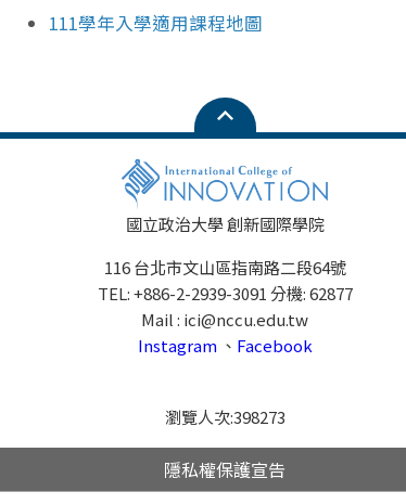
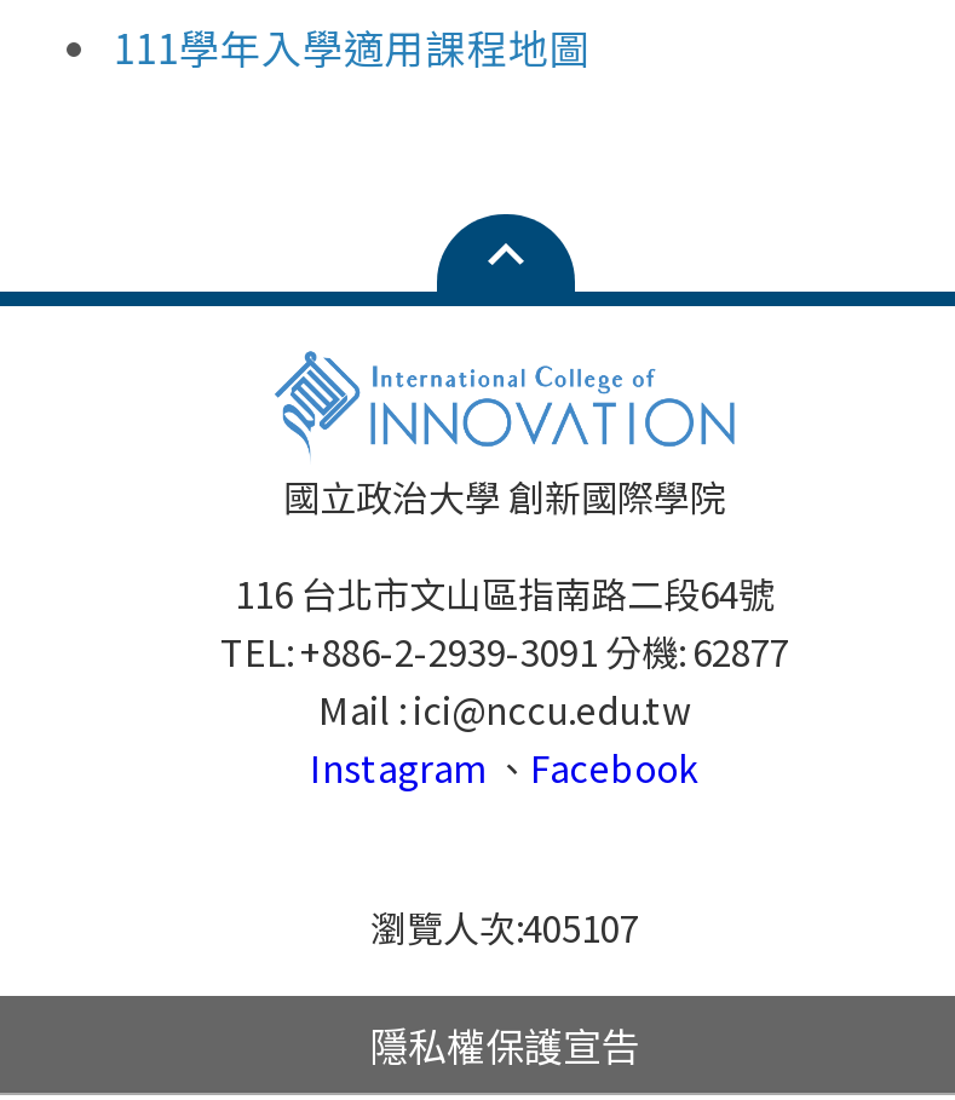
[164,405,285,428] 瀏覽人次:398273 -> [370,902,639,952] 瀏覽人次:405107

